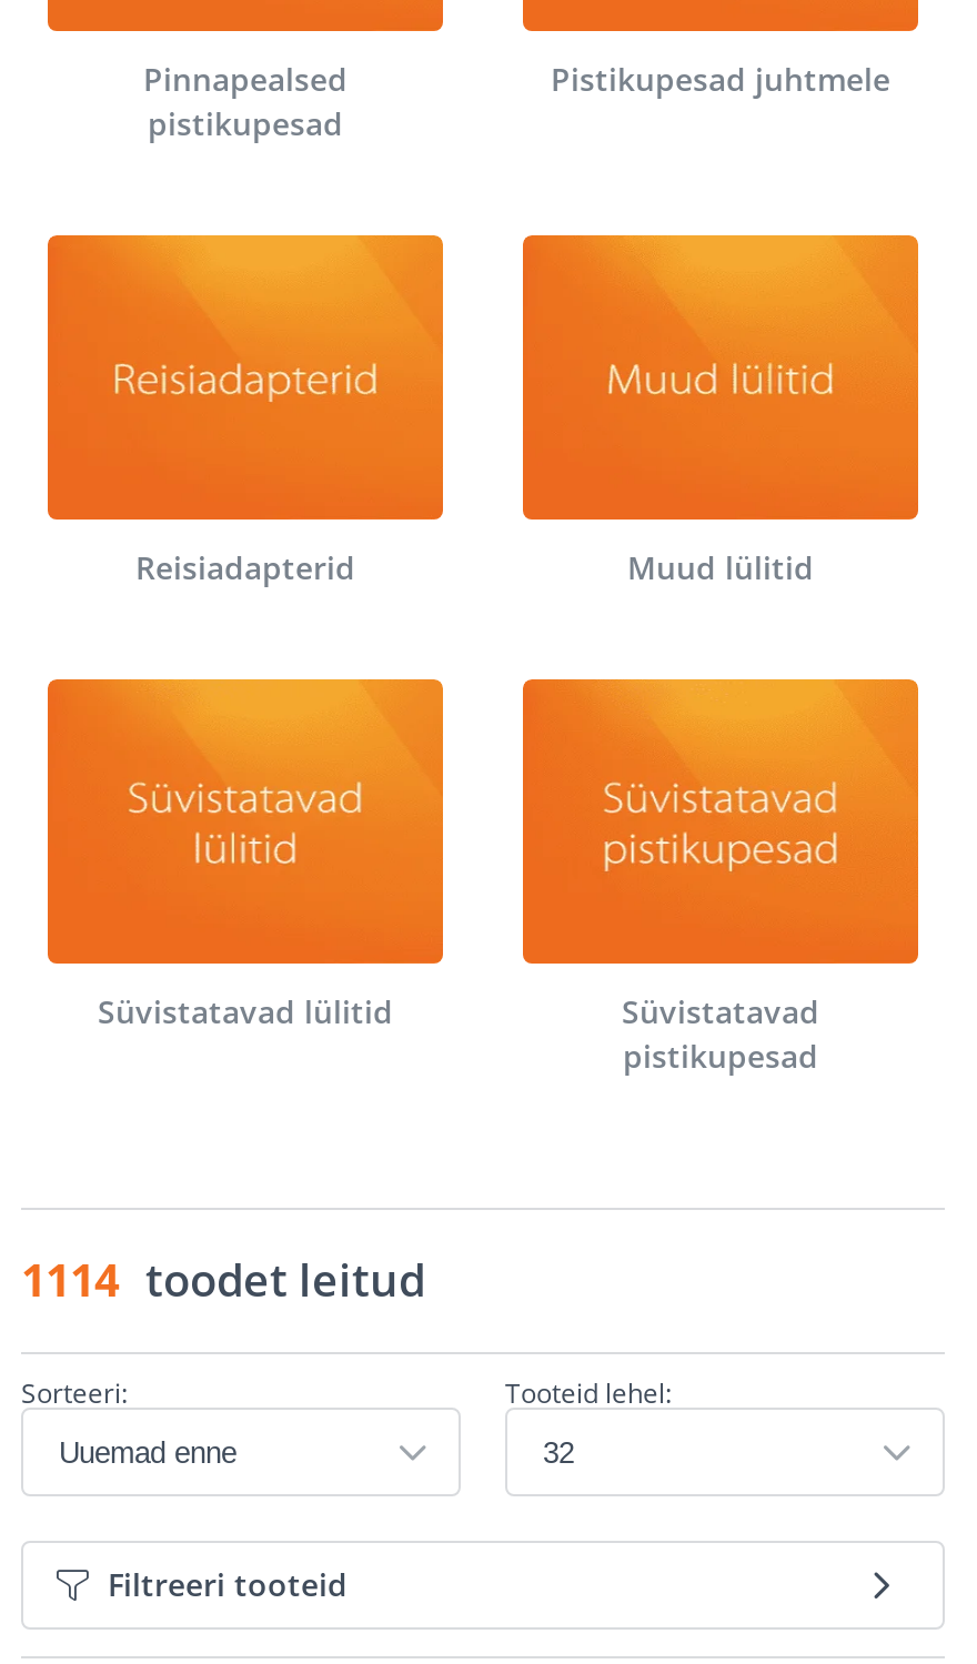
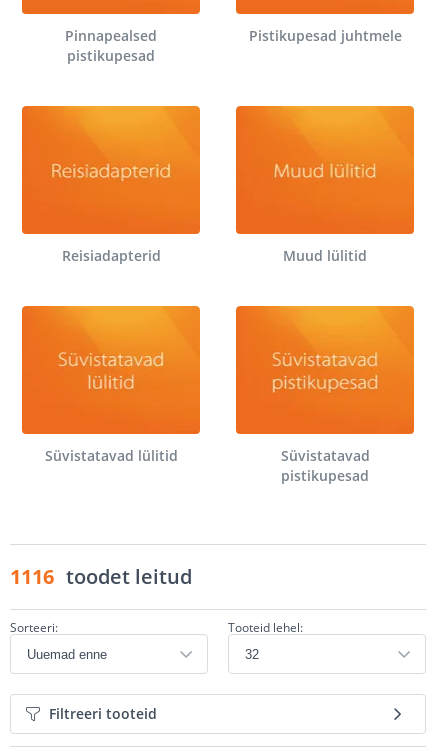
[21,1250,425,1310] 1114 toodet leitud -> [10,563,192,590] 1116 toodet leitud

